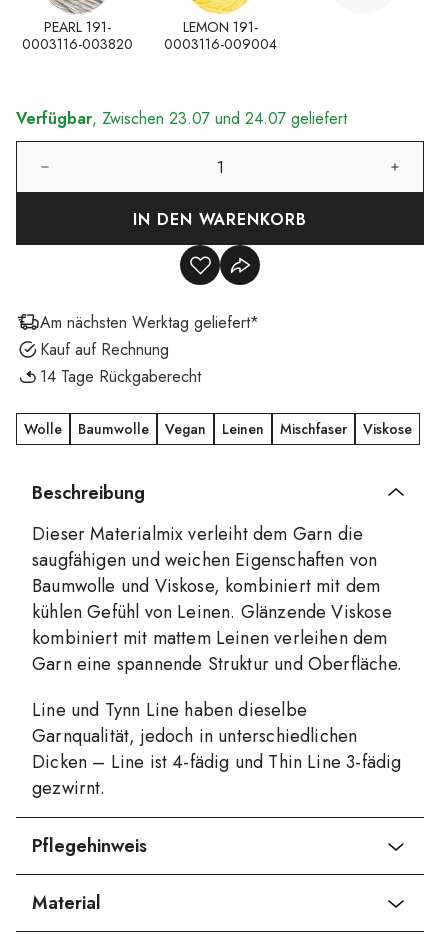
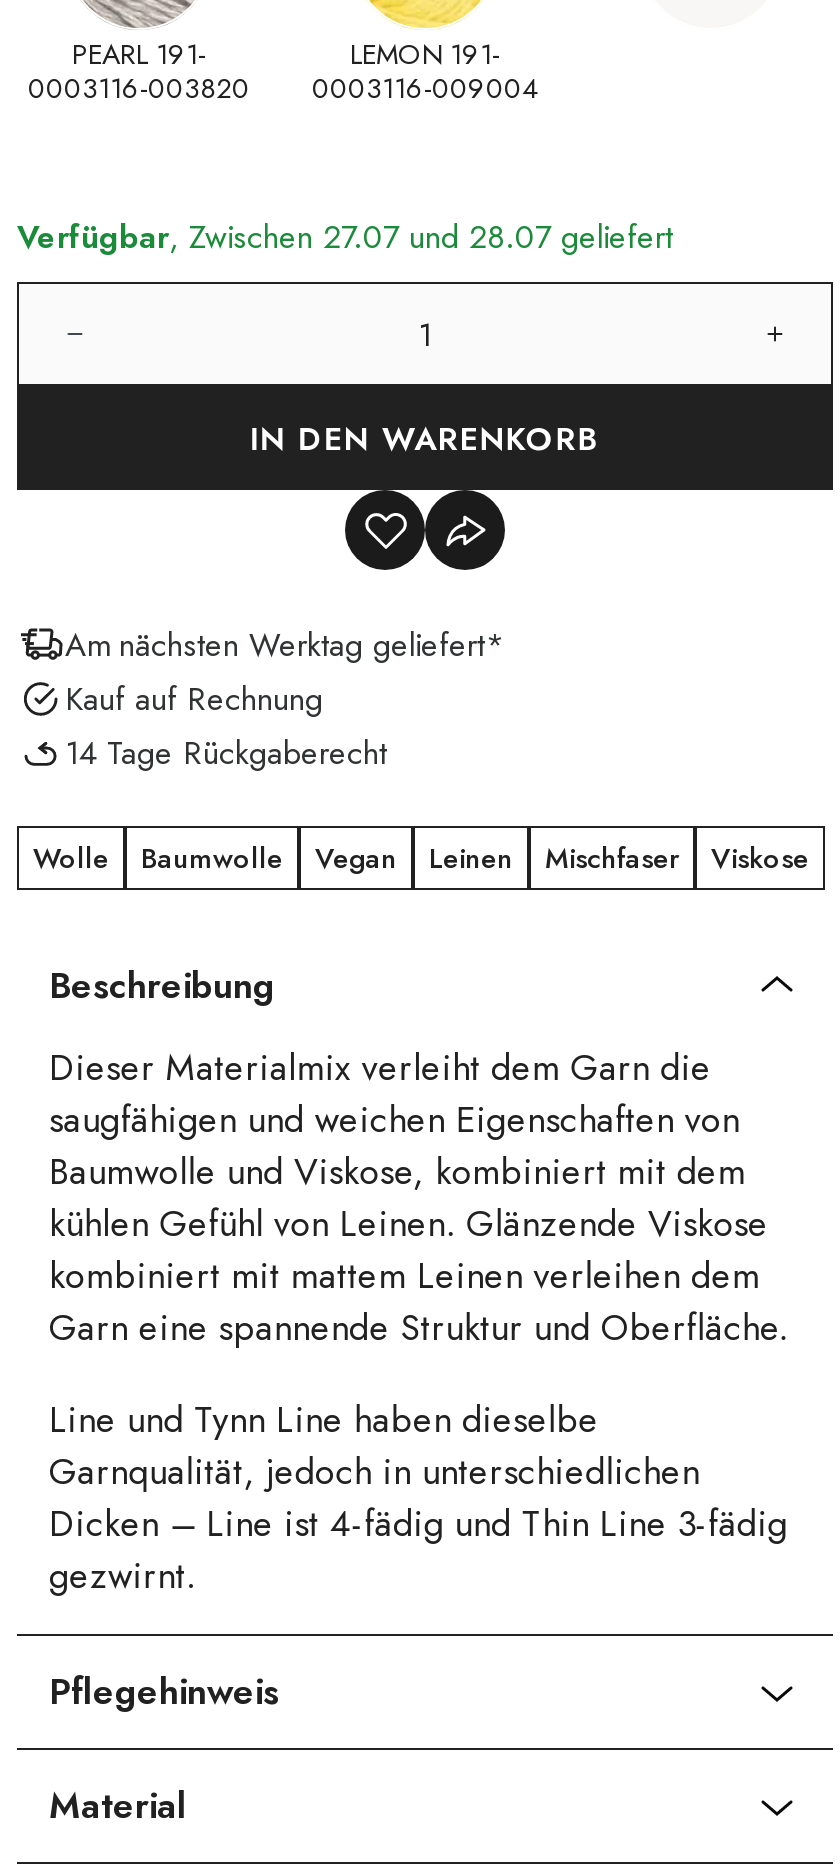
[16,107,347,130] Verfügbar, Zwischen 23.07 und 24.07 geliefert -> [17,215,673,261] Verfügbar, Zwischen 27.07 und 28.07 geliefert

